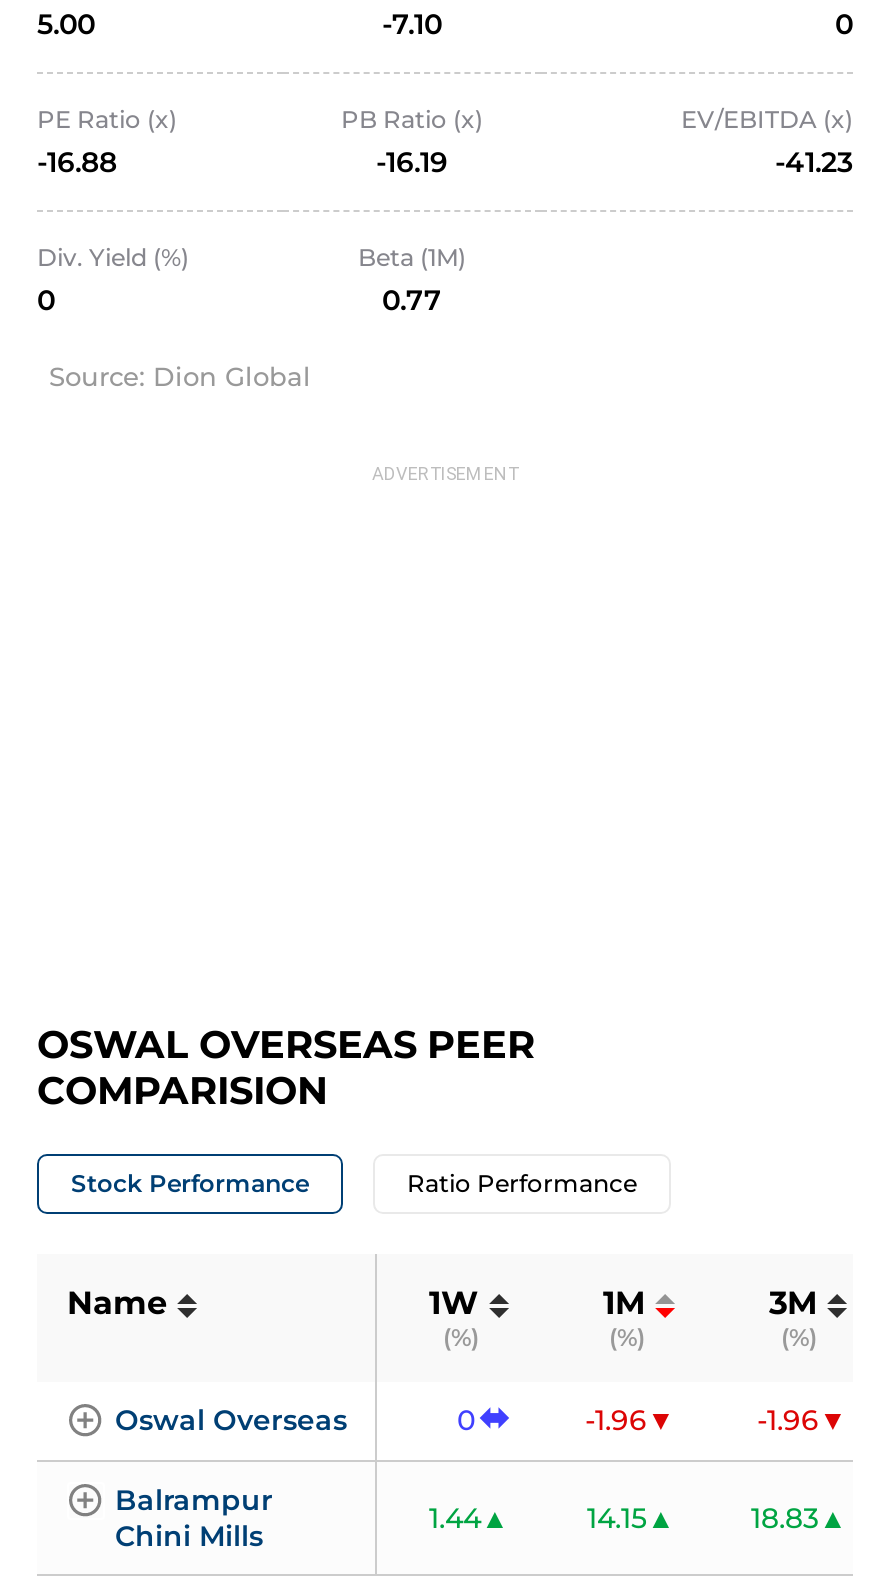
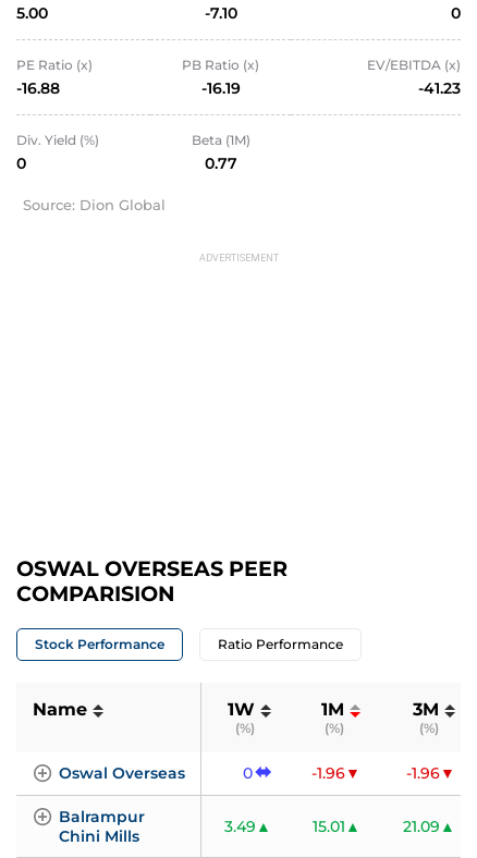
[429,1500,481,1536] 1.44 -> [224,816,256,836] 3.49
[587,1500,647,1536] 14.15 -> [313,816,345,836] 15.01
[751,1500,819,1536] 18.83 -> [403,816,440,836] 21.09

